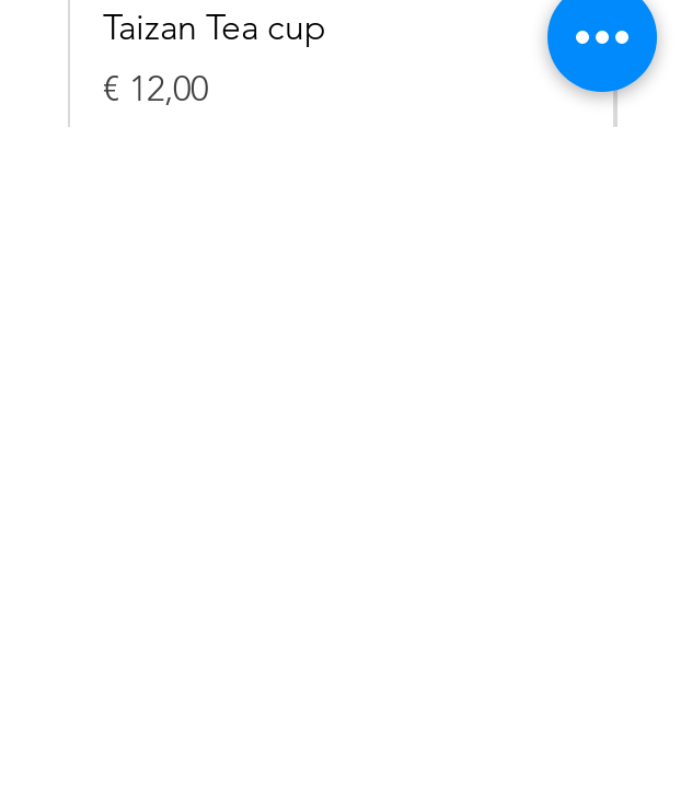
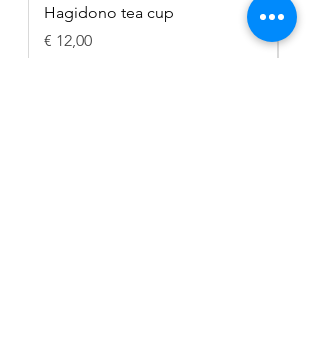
[103,6,326,48] Taizan Tea cup -> [44,3,174,22] Hagidono tea cup

